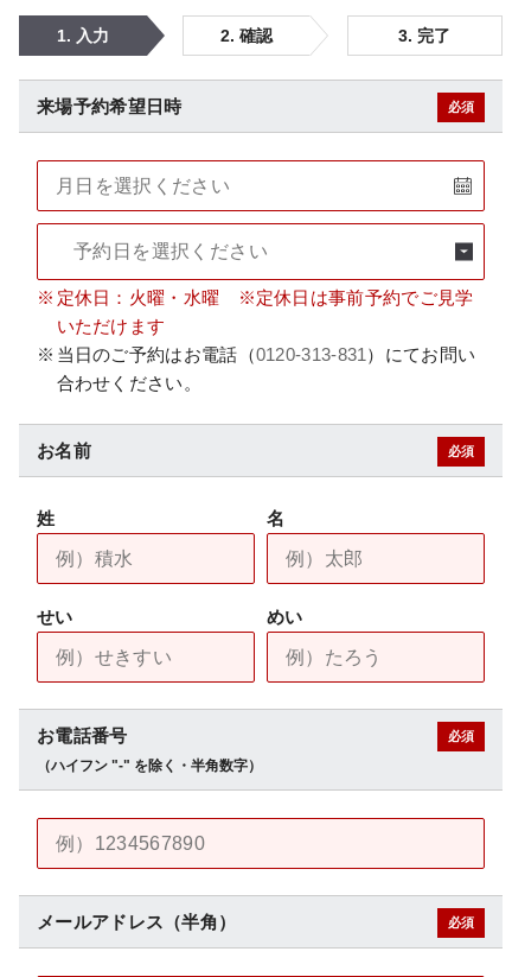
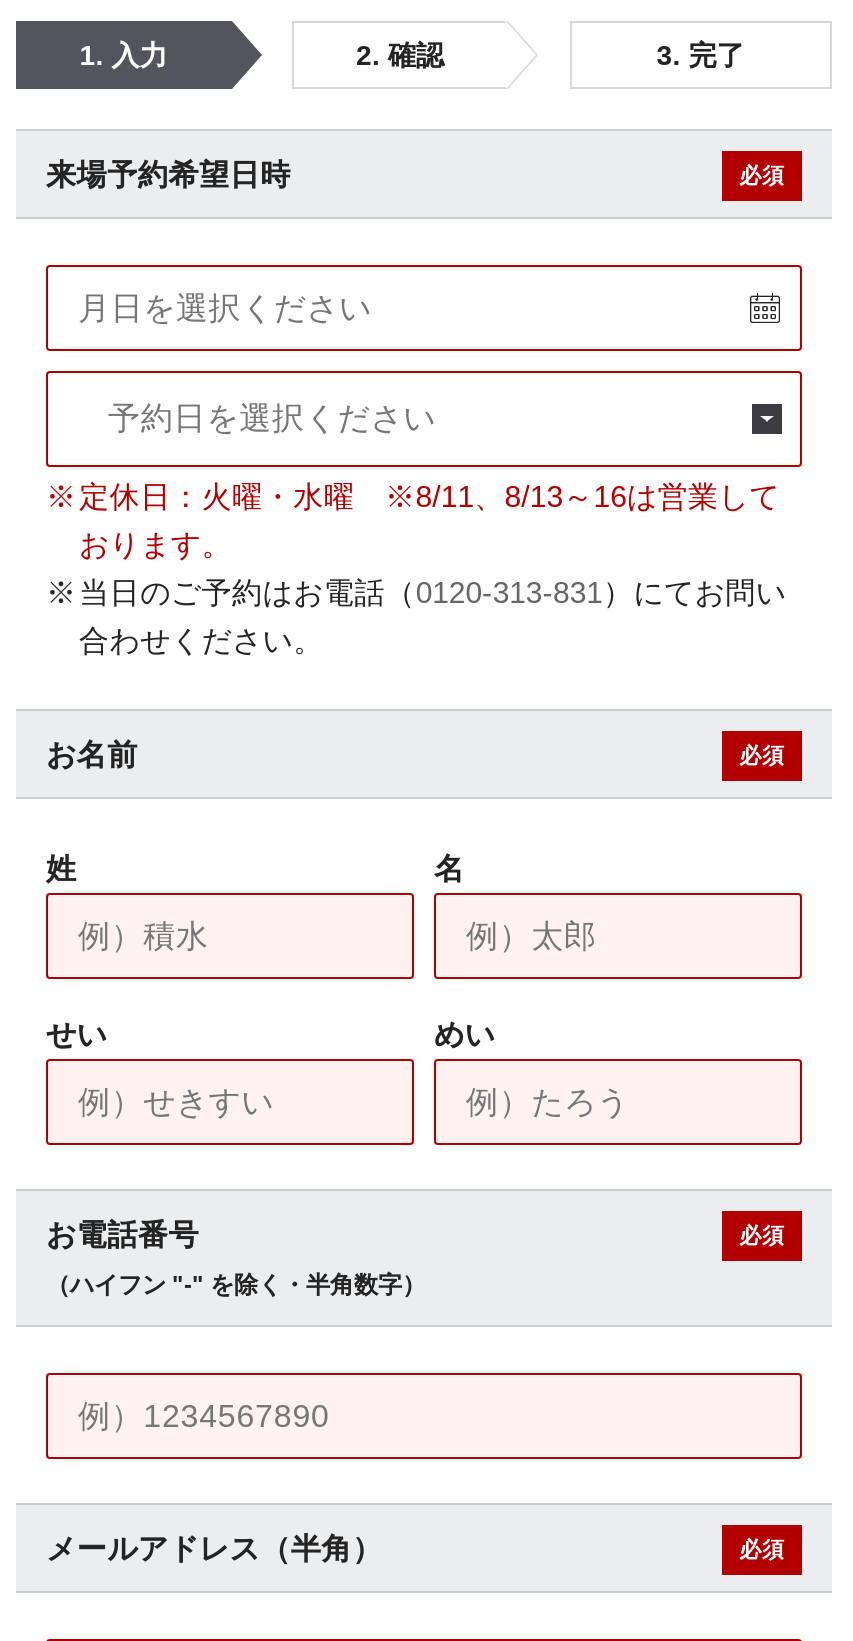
[56,288,473,336] 定休日：火曜・水曜 ※定休日は事前予約でご見学 | いただけます -> [79,479,780,561] 定休日：火曜・水曜 ※8/11、8/13～16は営業して | おります。

